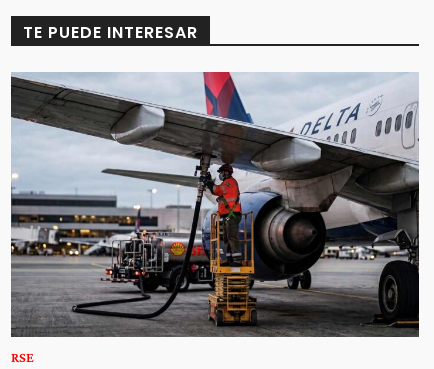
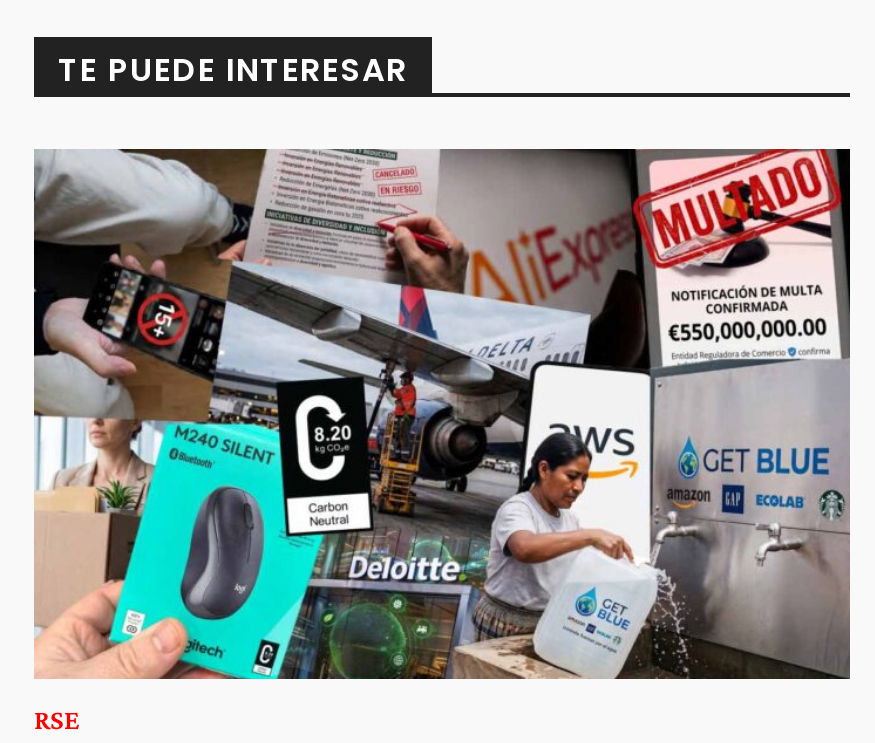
[10,72,420,338] [image] -> [32,147,852,681] [image]

